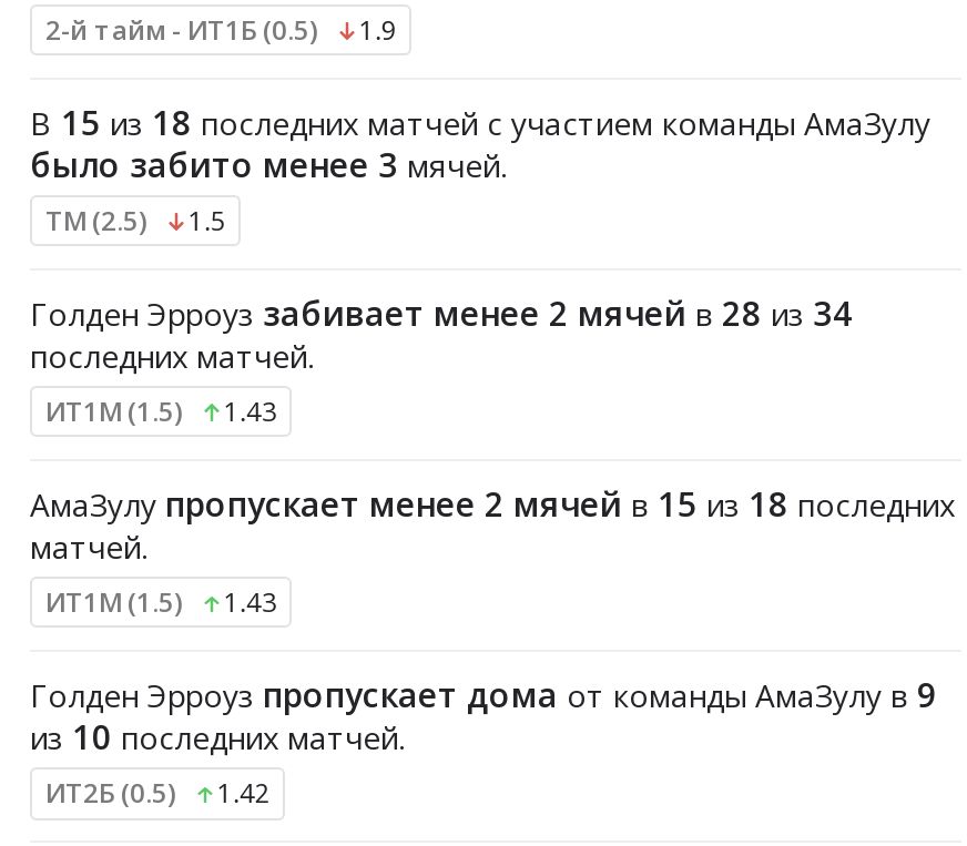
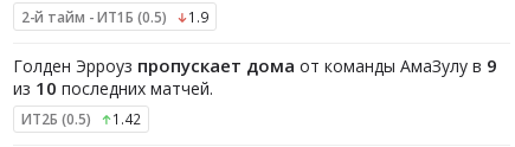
[30,99,955,619] В 15 из 18 последних матчей с участием команды АмаЗулу | было забито менее 3 мячей. | ТМ (2.5) | 1.5 | Голден Эрроуз забивает менее 2 мячей в 28 из 34 | последних матчей. | ИТ1М (1.5) | 1.43 | АмаЗулу пропускает менее 2 мячей в 15 из 18 последних | матчей. | ИТ1М (1.5) | 1.43 -> none

